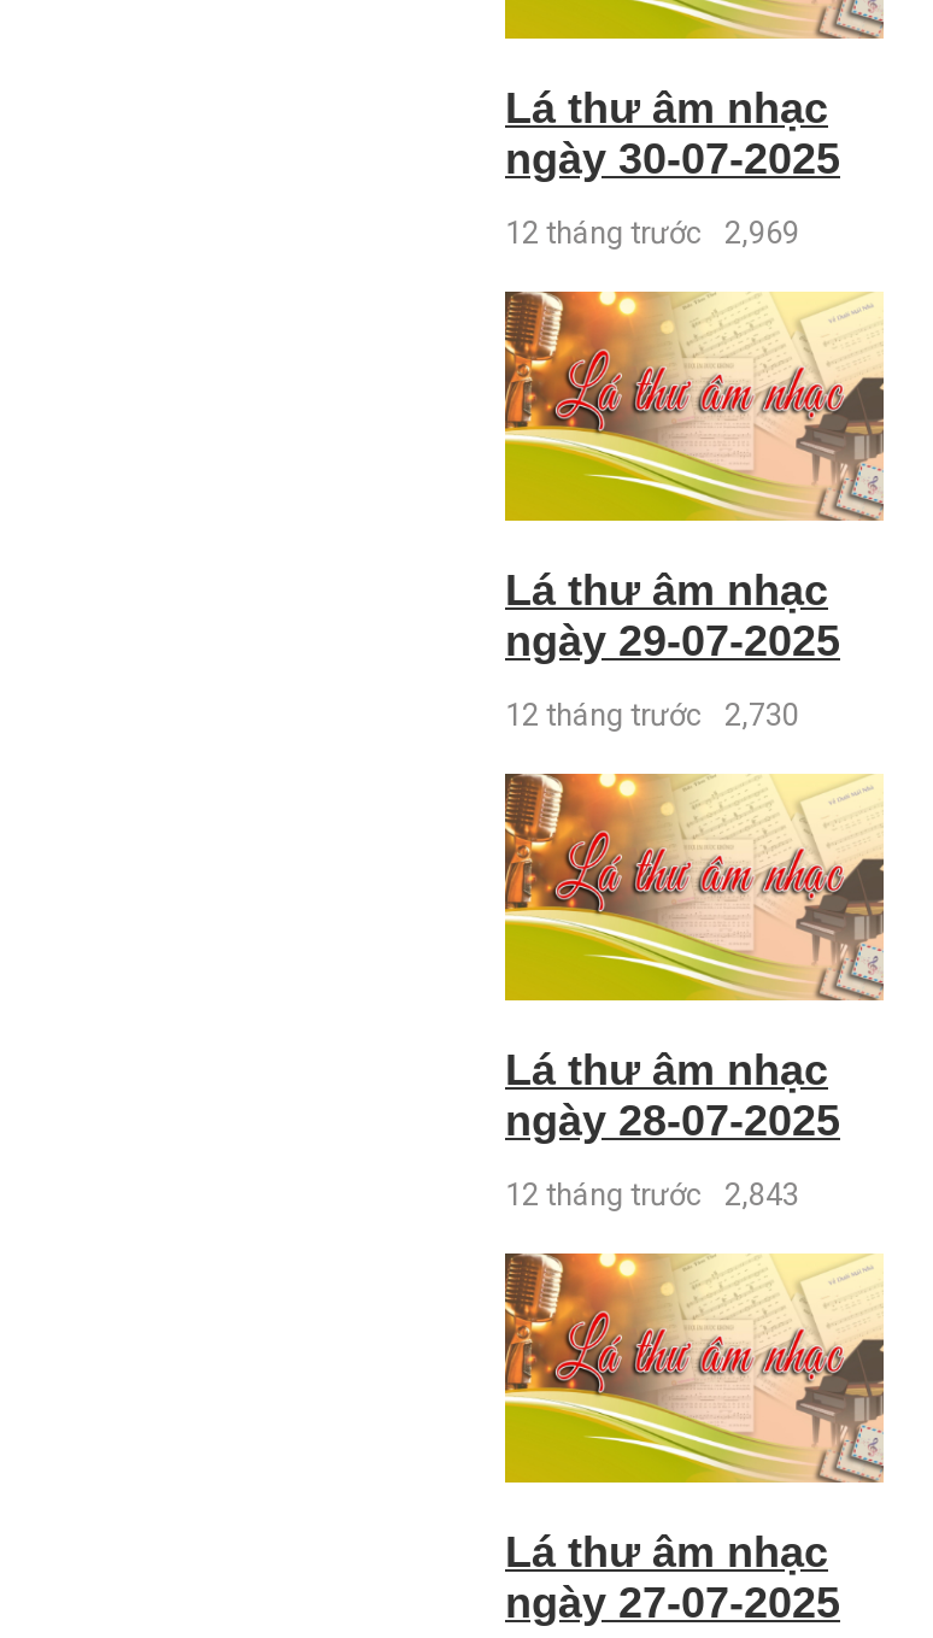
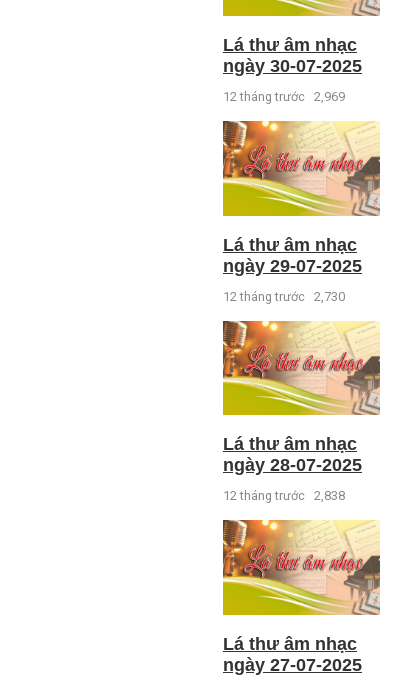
[505,1177,799,1213] 12 tháng trước 2,843 -> [223,488,345,503] 12 tháng trước 2,838

